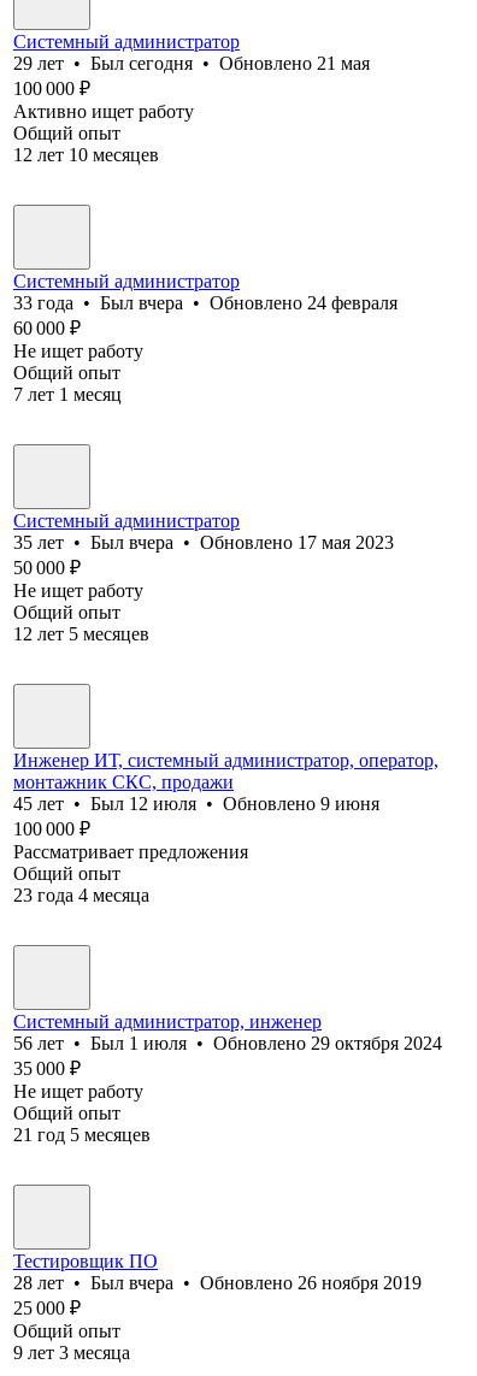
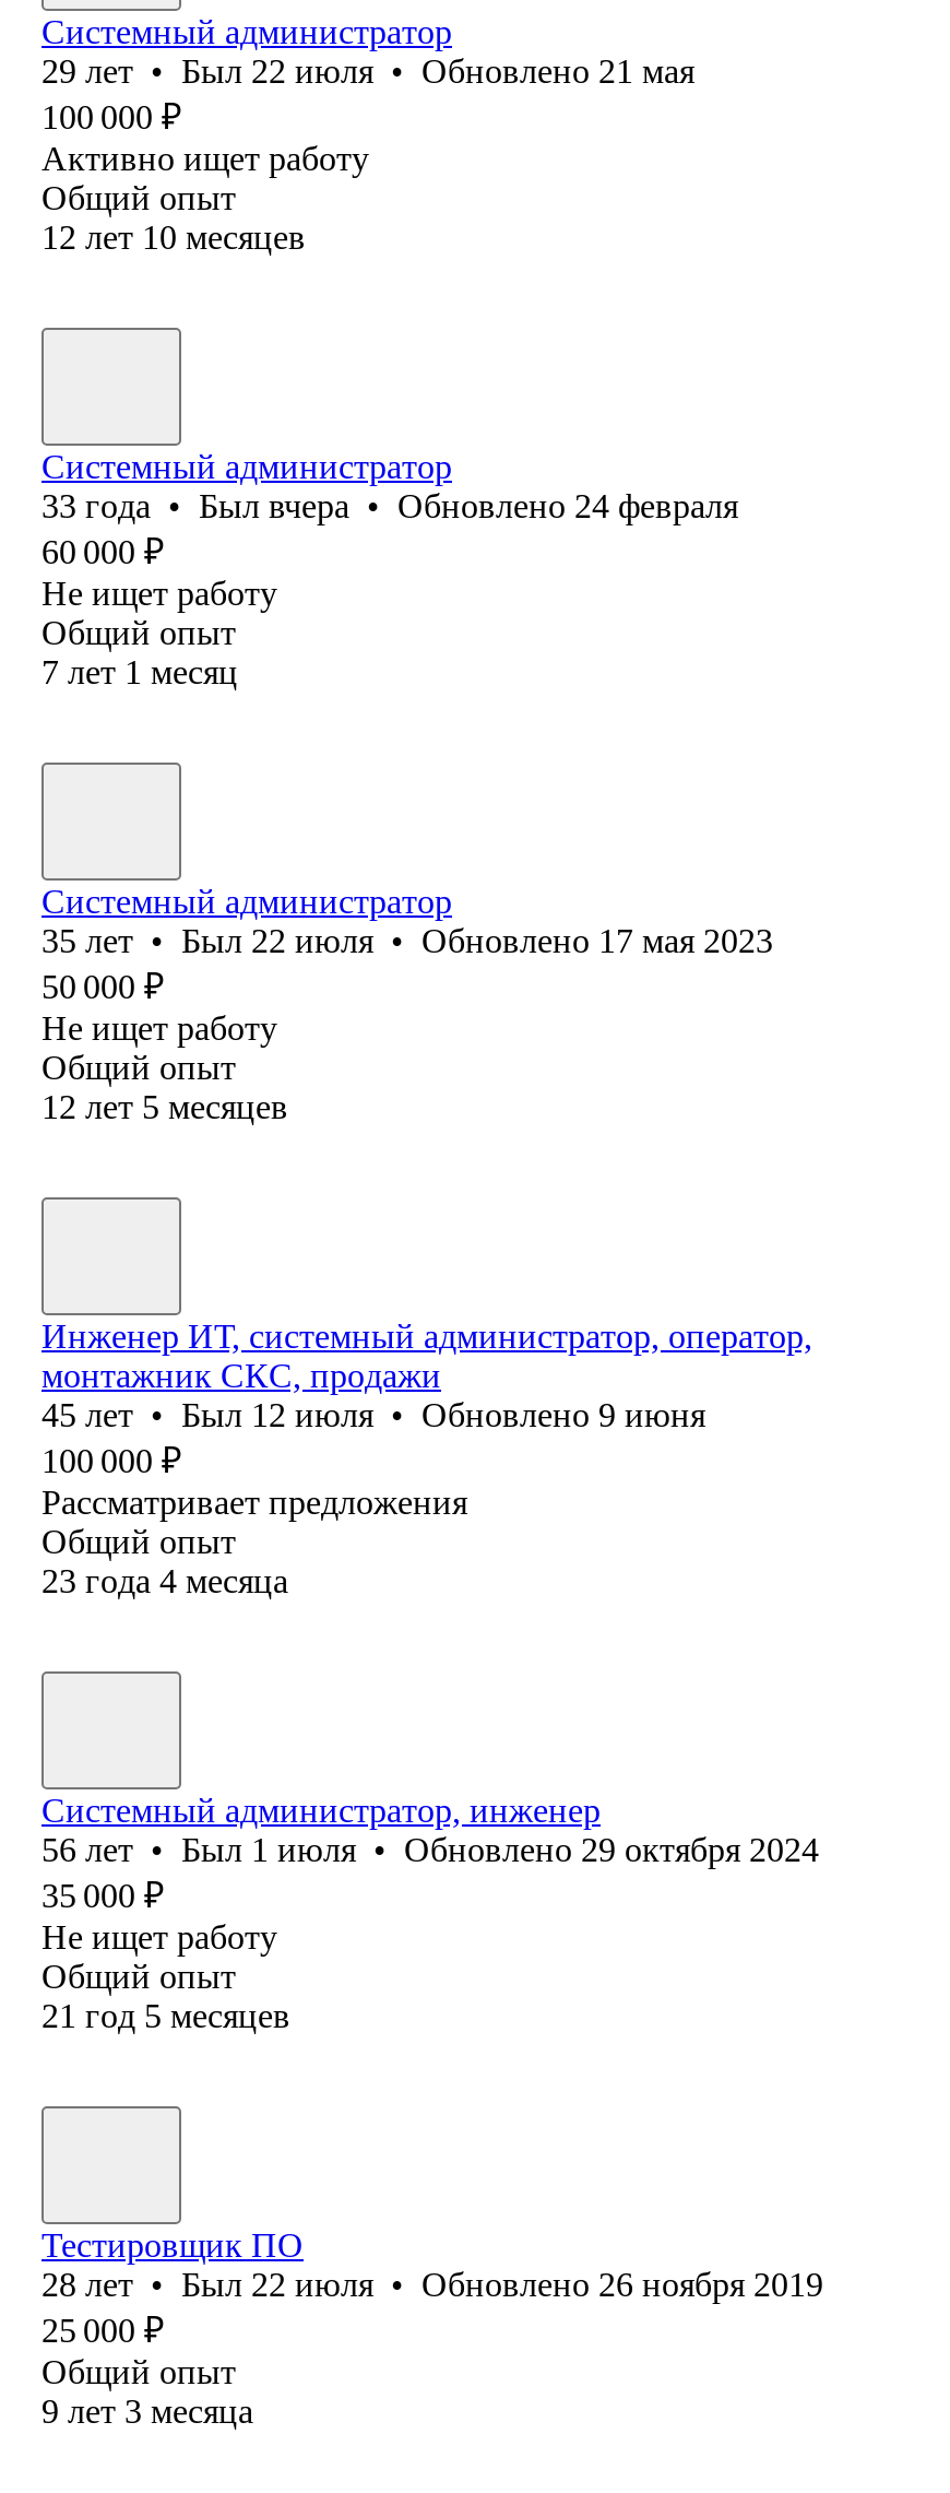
[13,53,370,73] 29 лет • Был сегодня • Обновлено 21 мая -> [41,52,694,89] 29 лет • Был 22 июля • Обновлено 21 мая
[13,532,394,552] 35 лет • Был вчера • Обновлено 17 мая 2023 -> [41,922,773,959] 35 лет • Был 22 июля • Обновлено 17 мая 2023
[13,1272,422,1293] 28 лет • Был вчера • Обновлено 26 ноября 2019 -> [41,2266,823,2303] 28 лет • Был 22 июля • Обновлено 26 ноября 2019

